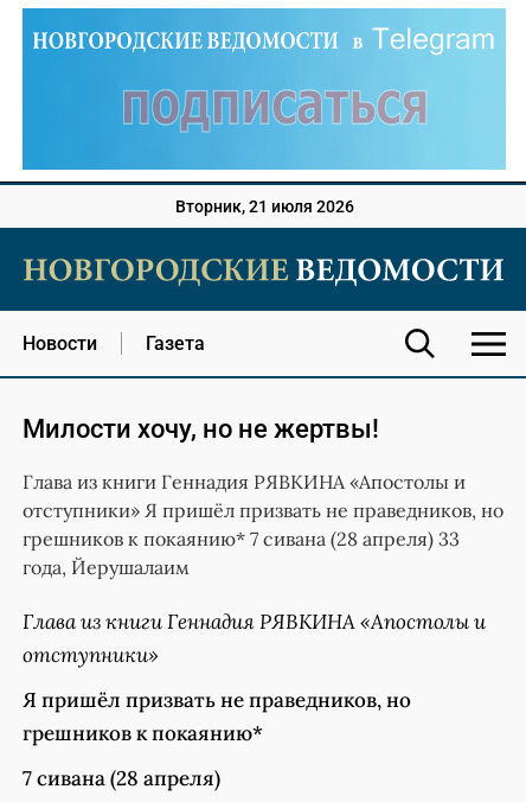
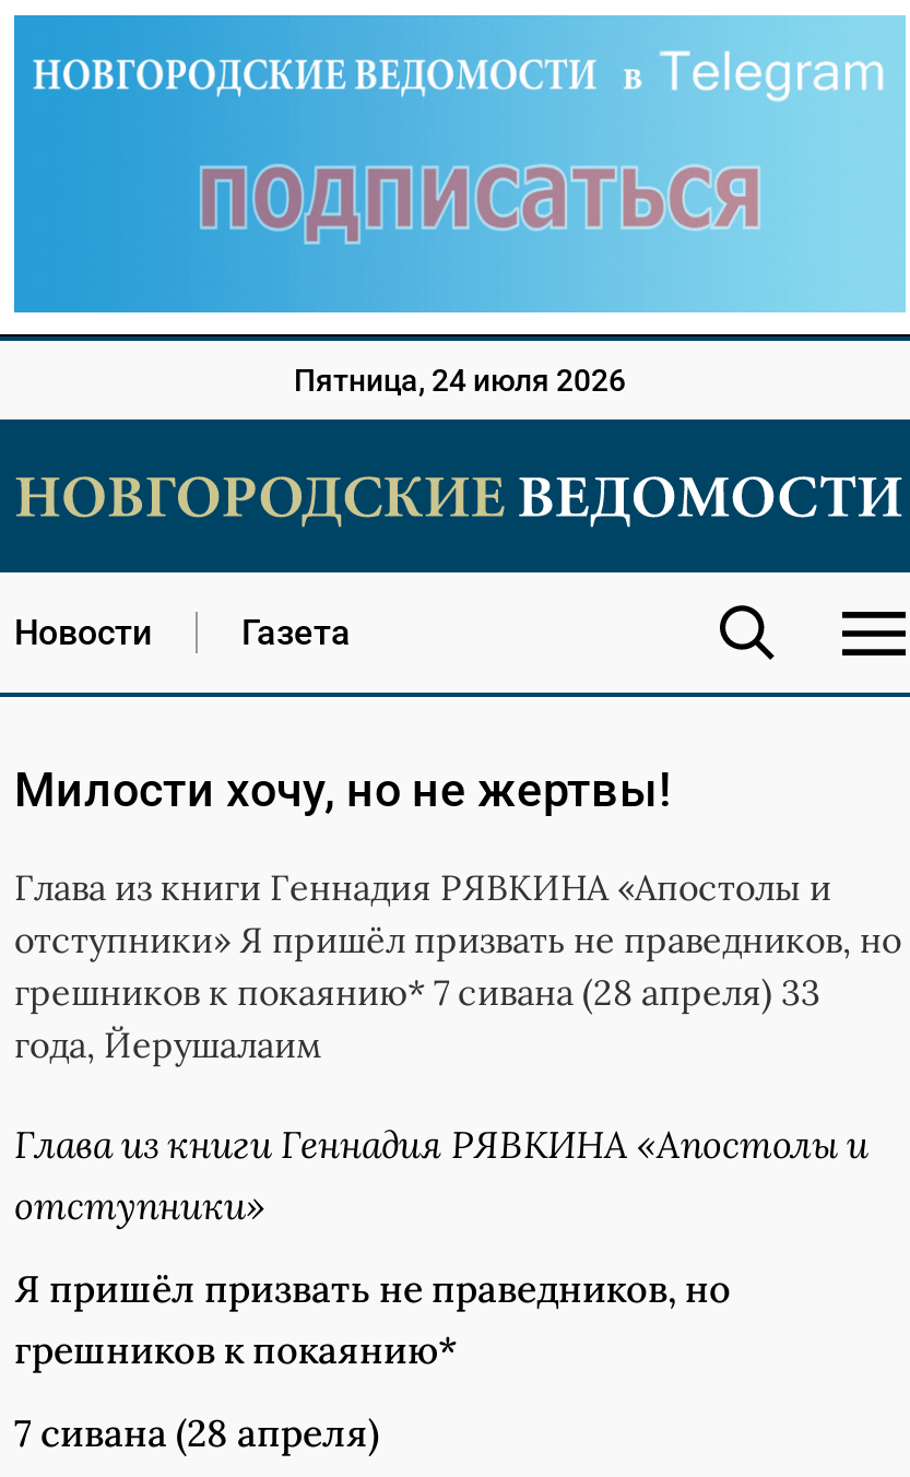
[175,197,354,216] Вторник, 21 июля 2026 -> [294,363,626,398] Пятница, 24 июля 2026

